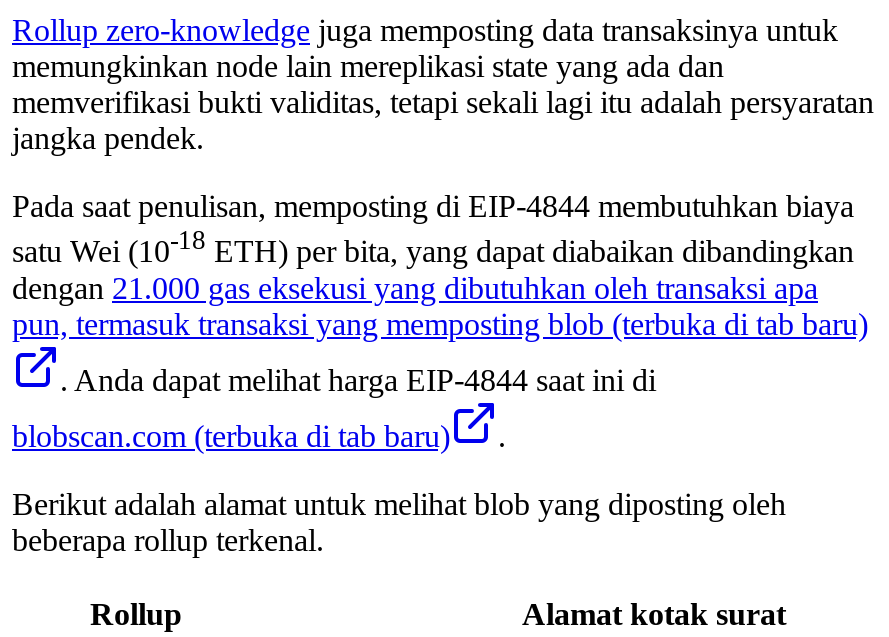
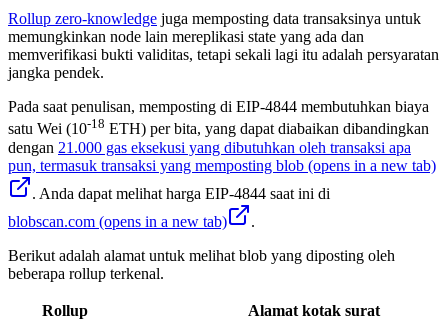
[12,306,868,340] pun, termasuk transaksi yang memposting blob (terbuka di tab baru) -> [8,157,436,174] pun, termasuk transaksi yang memposting blob (opens in a new tab)
[12,418,450,452] blobscan.com (terbuka di tab baru) -> [8,213,227,230] blobscan.com (opens in a new tab)

